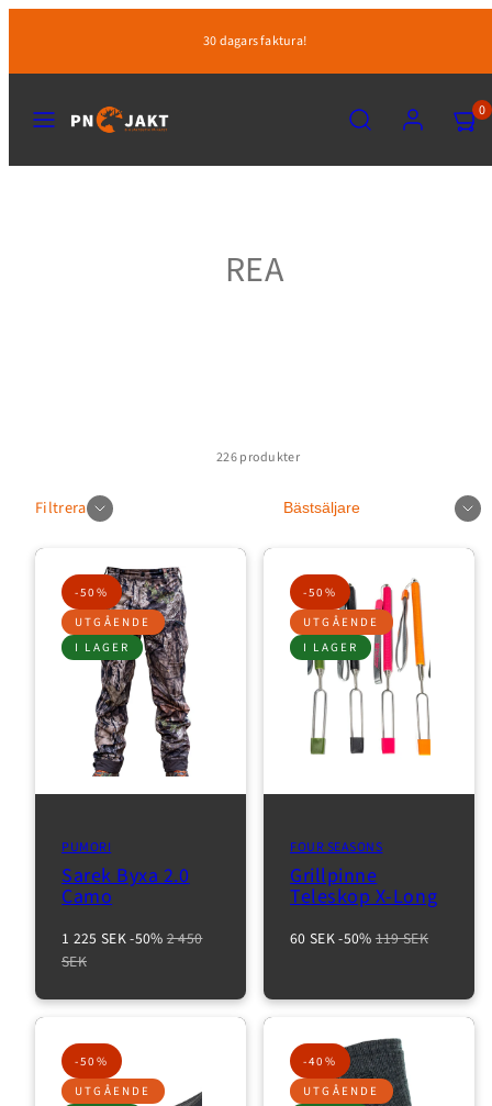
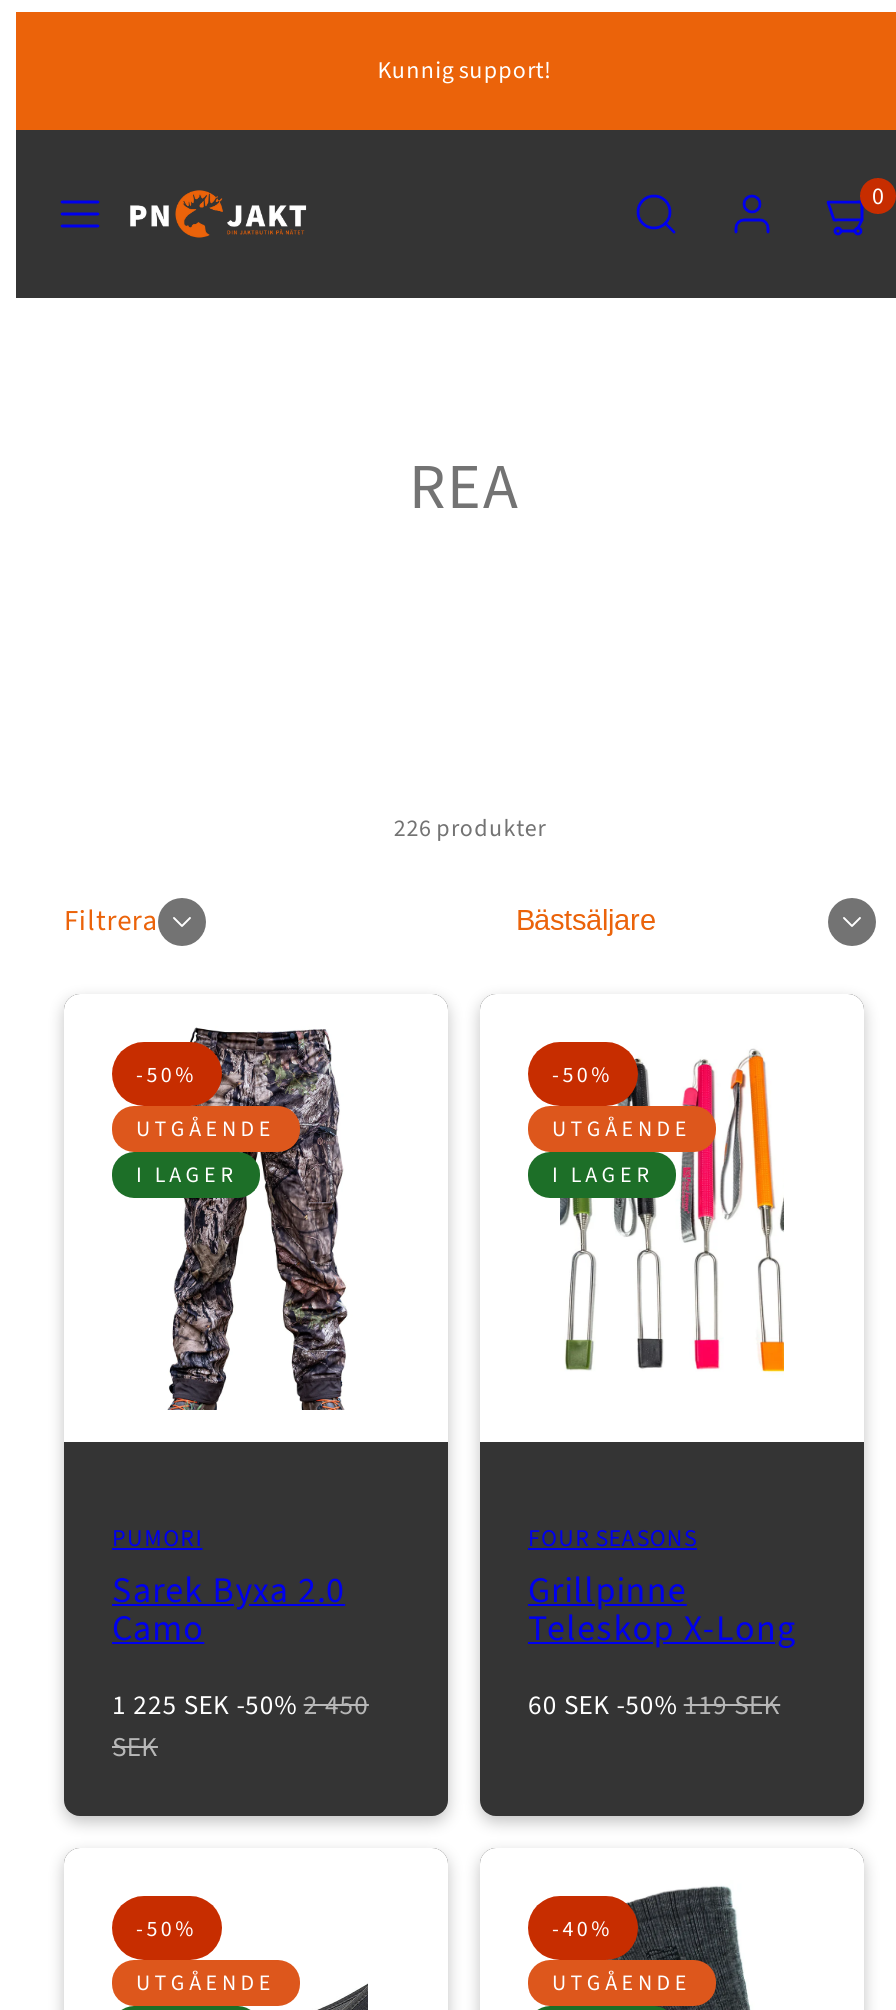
[203,32,307,51] 30 dagars faktura! -> [377,54,551,88] Kunnig support!

